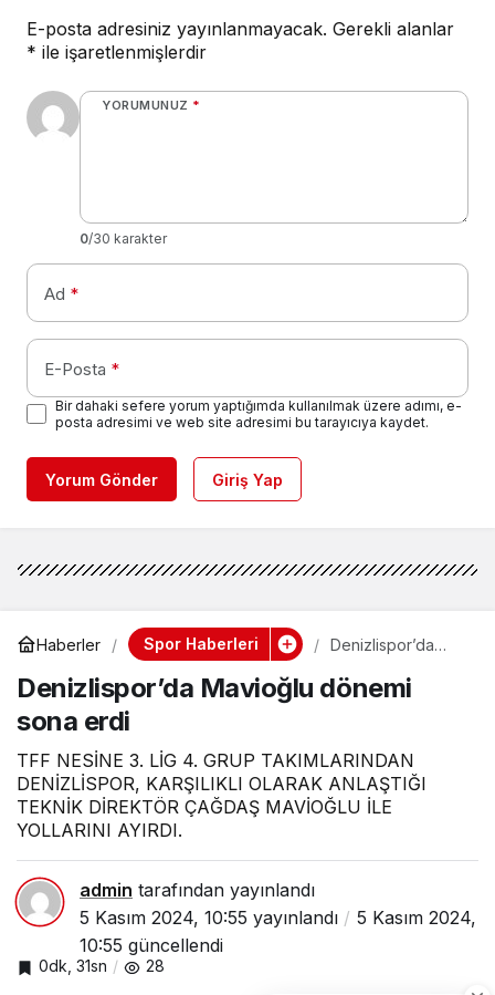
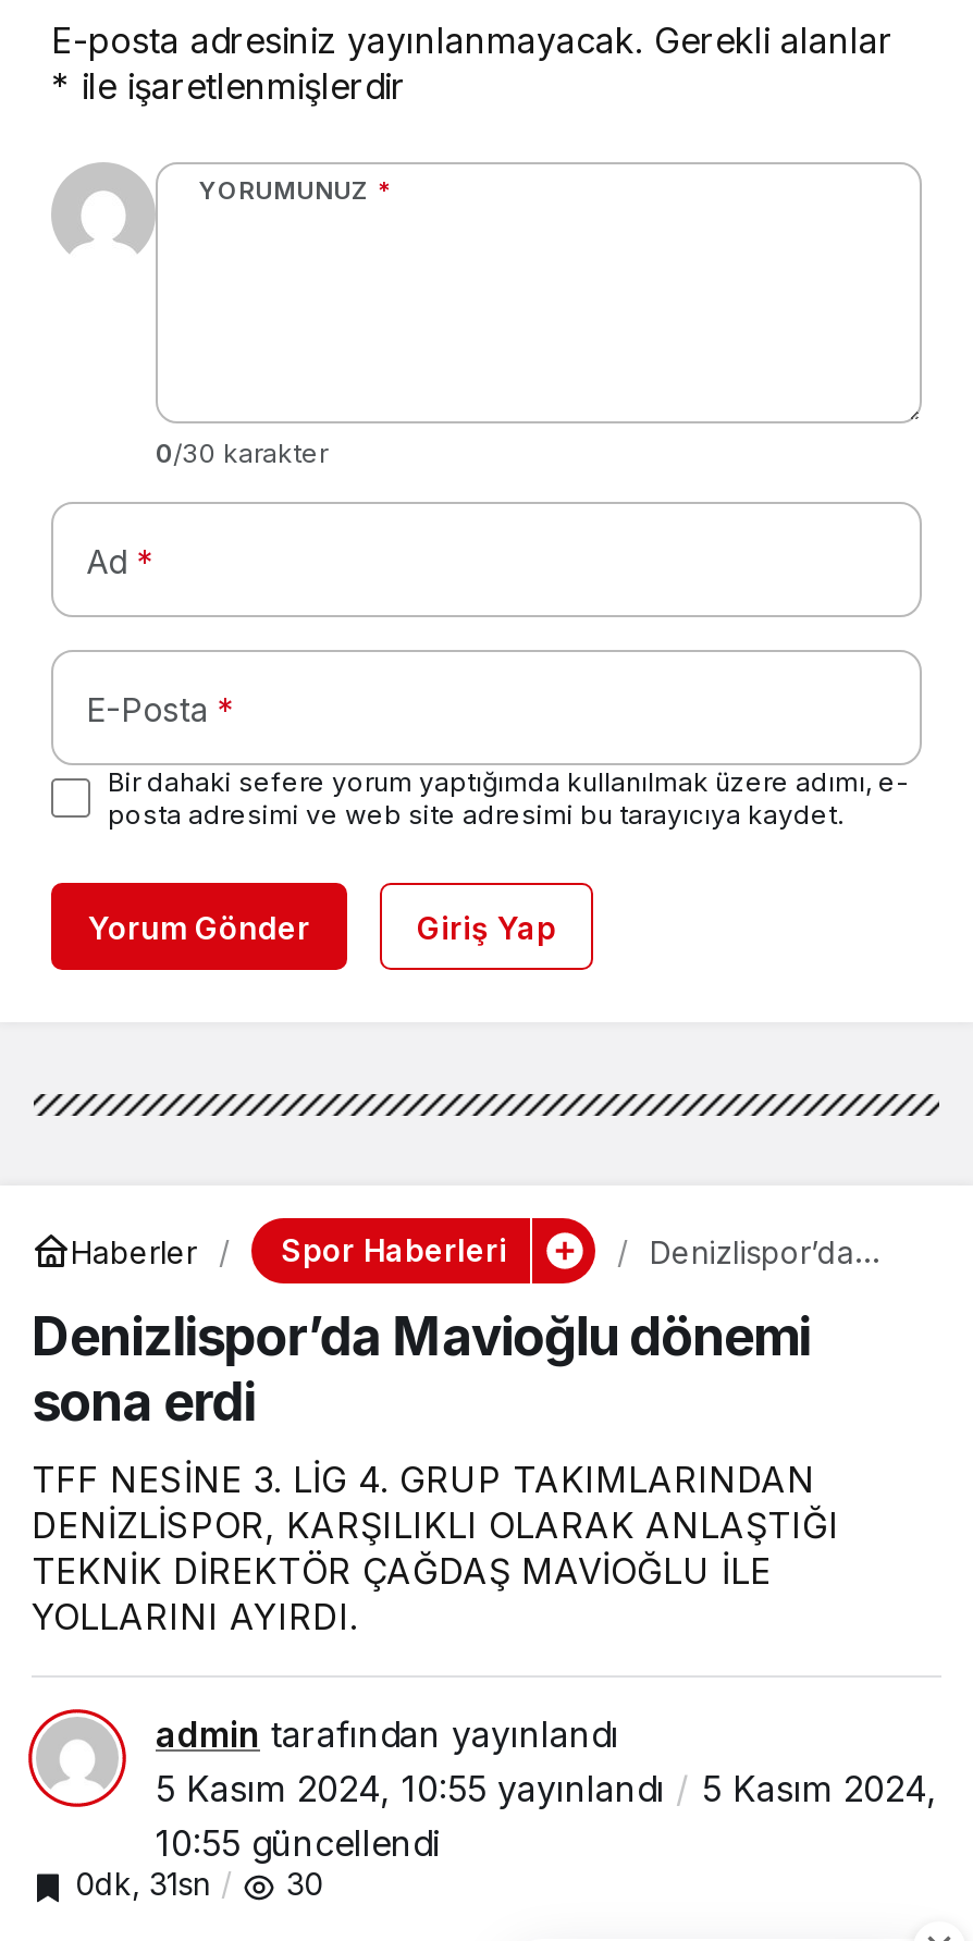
[146,956,165,975] 28 -> [286,1865,323,1902] 30

